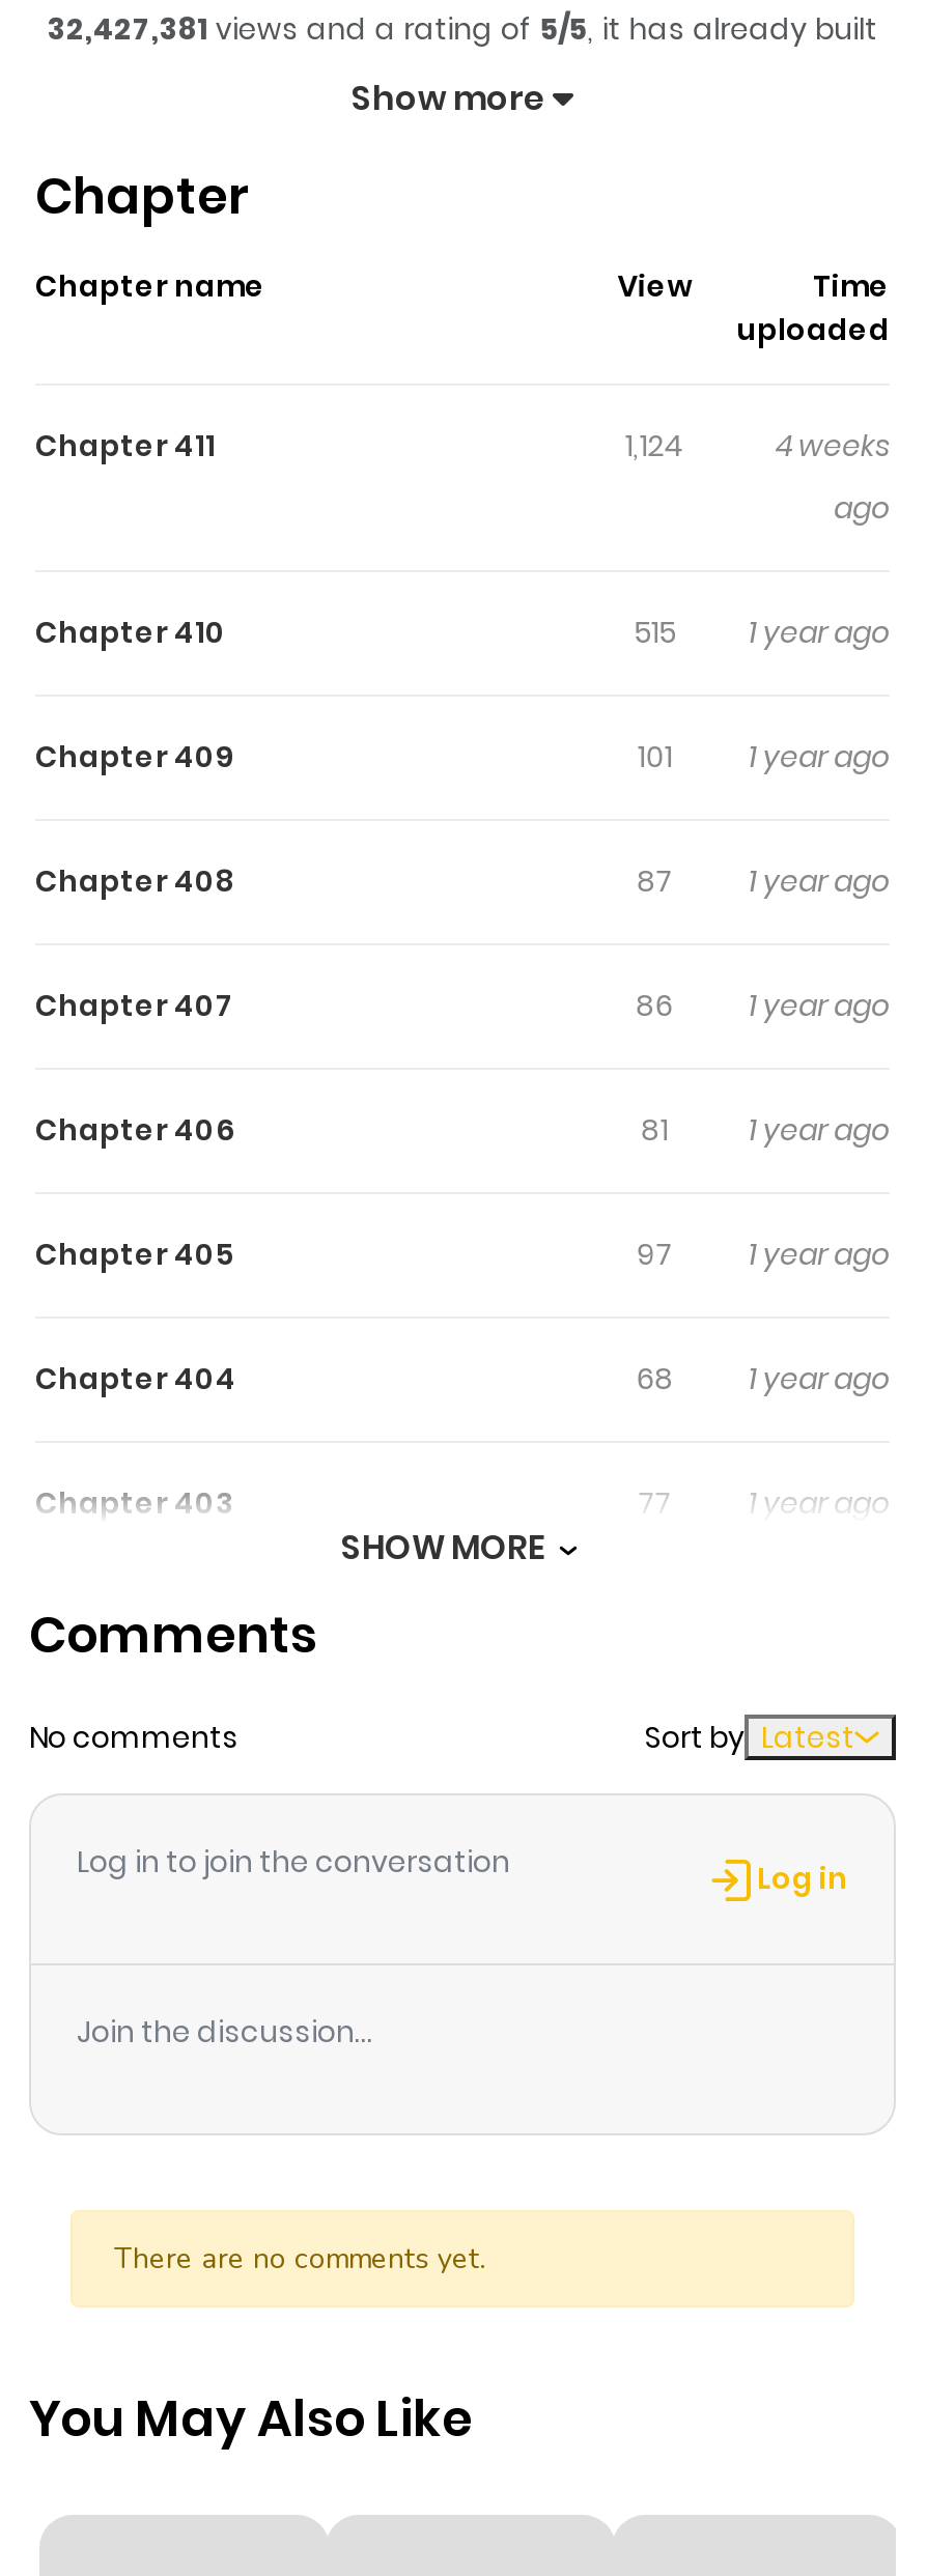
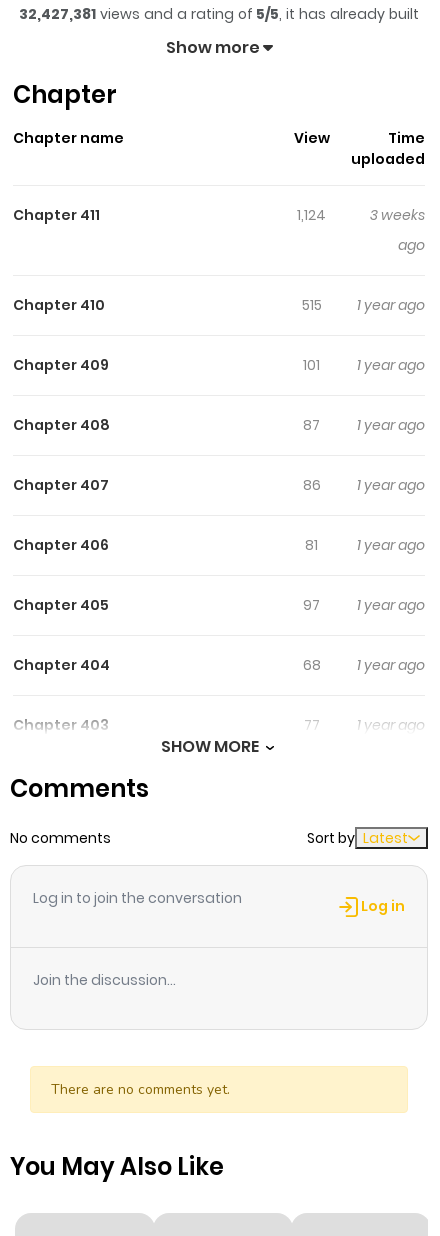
[776,425,890,467] 4 weeks -> [370,205,425,225] 3 weeks

